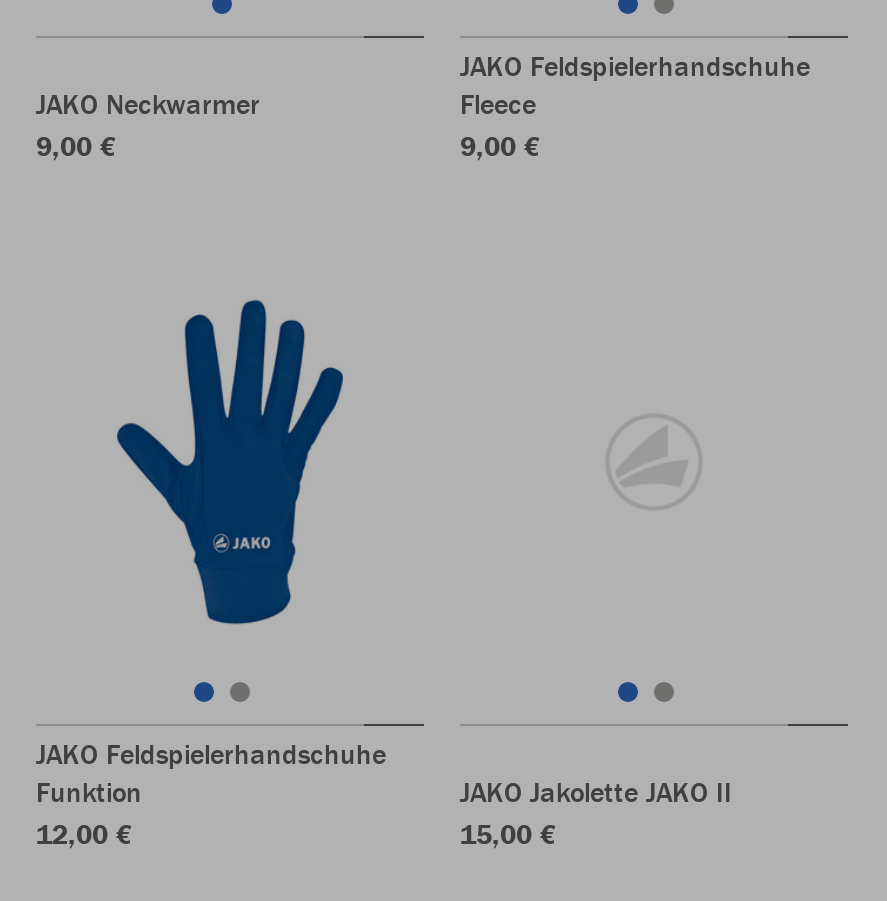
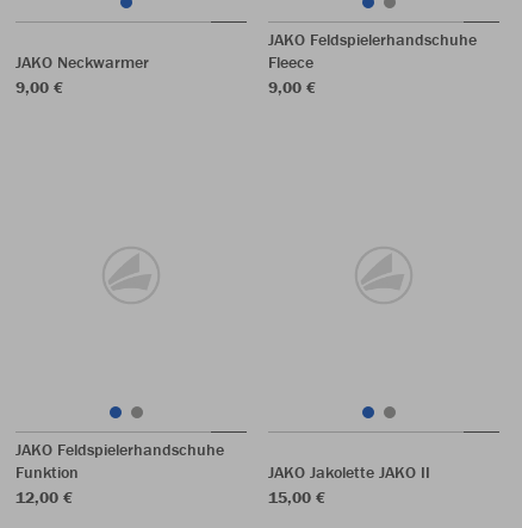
[114,298,346,626] [image] -> none

